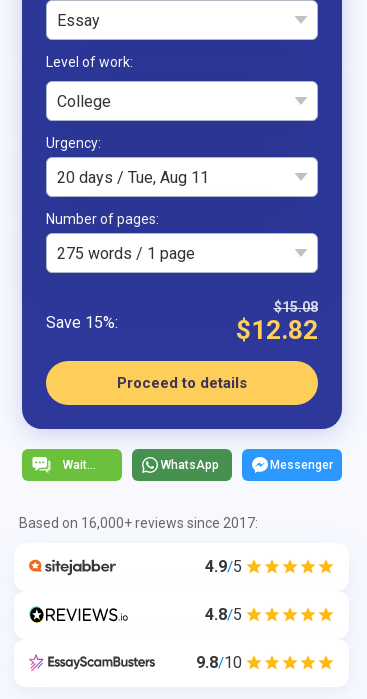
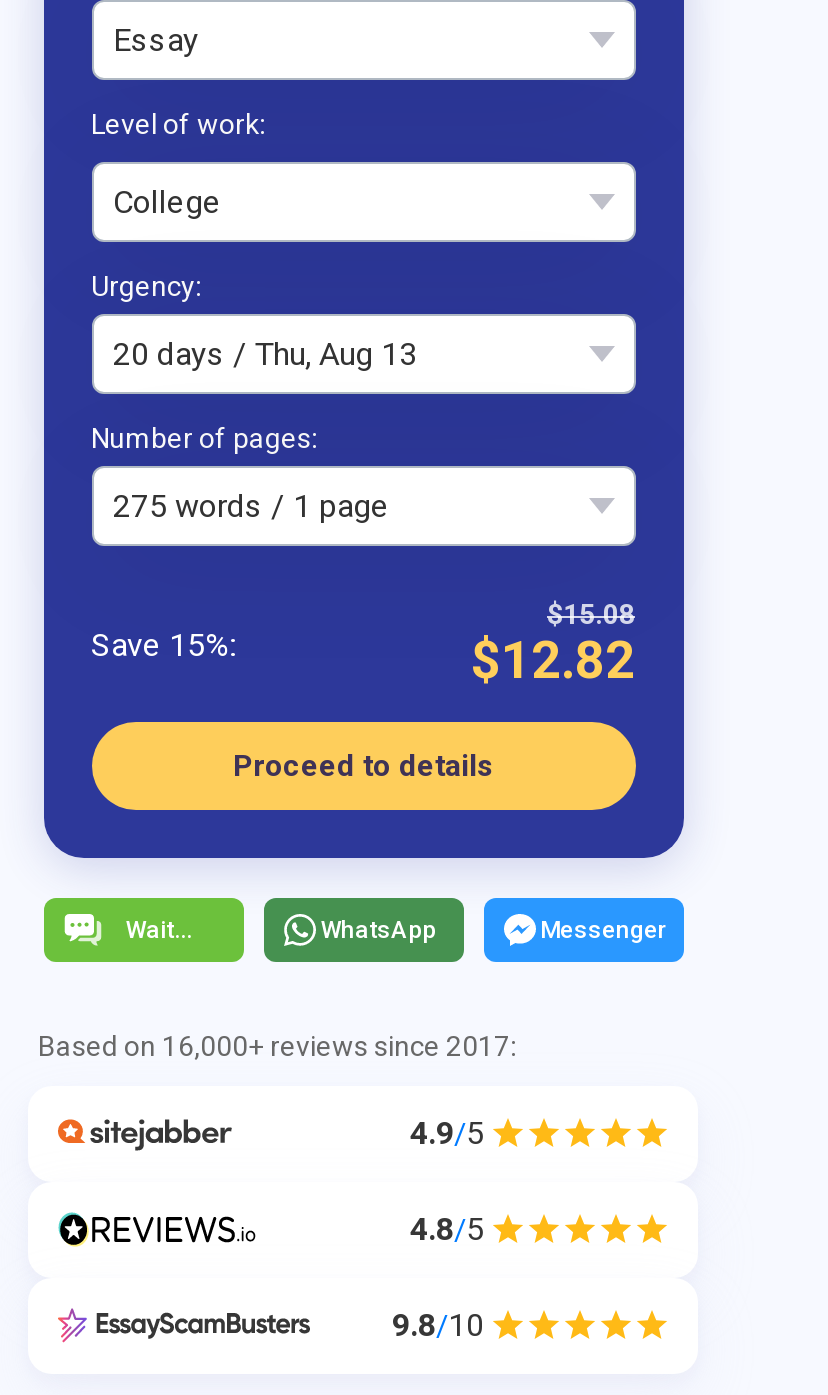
[56,167,208,186] 20 days / Tue, Aug 11 -> [113,335,417,373] 20 days / Thu, Aug 13

